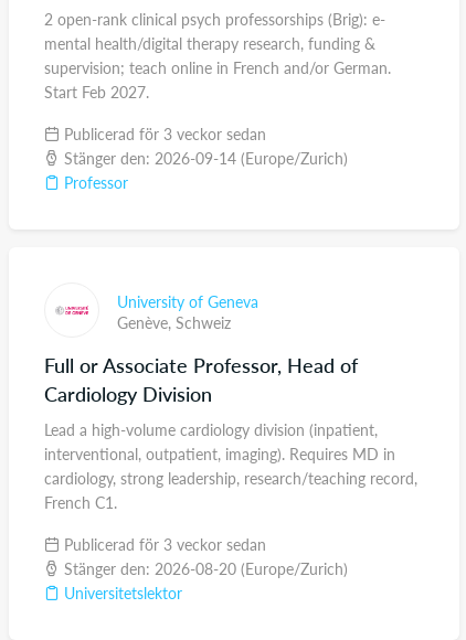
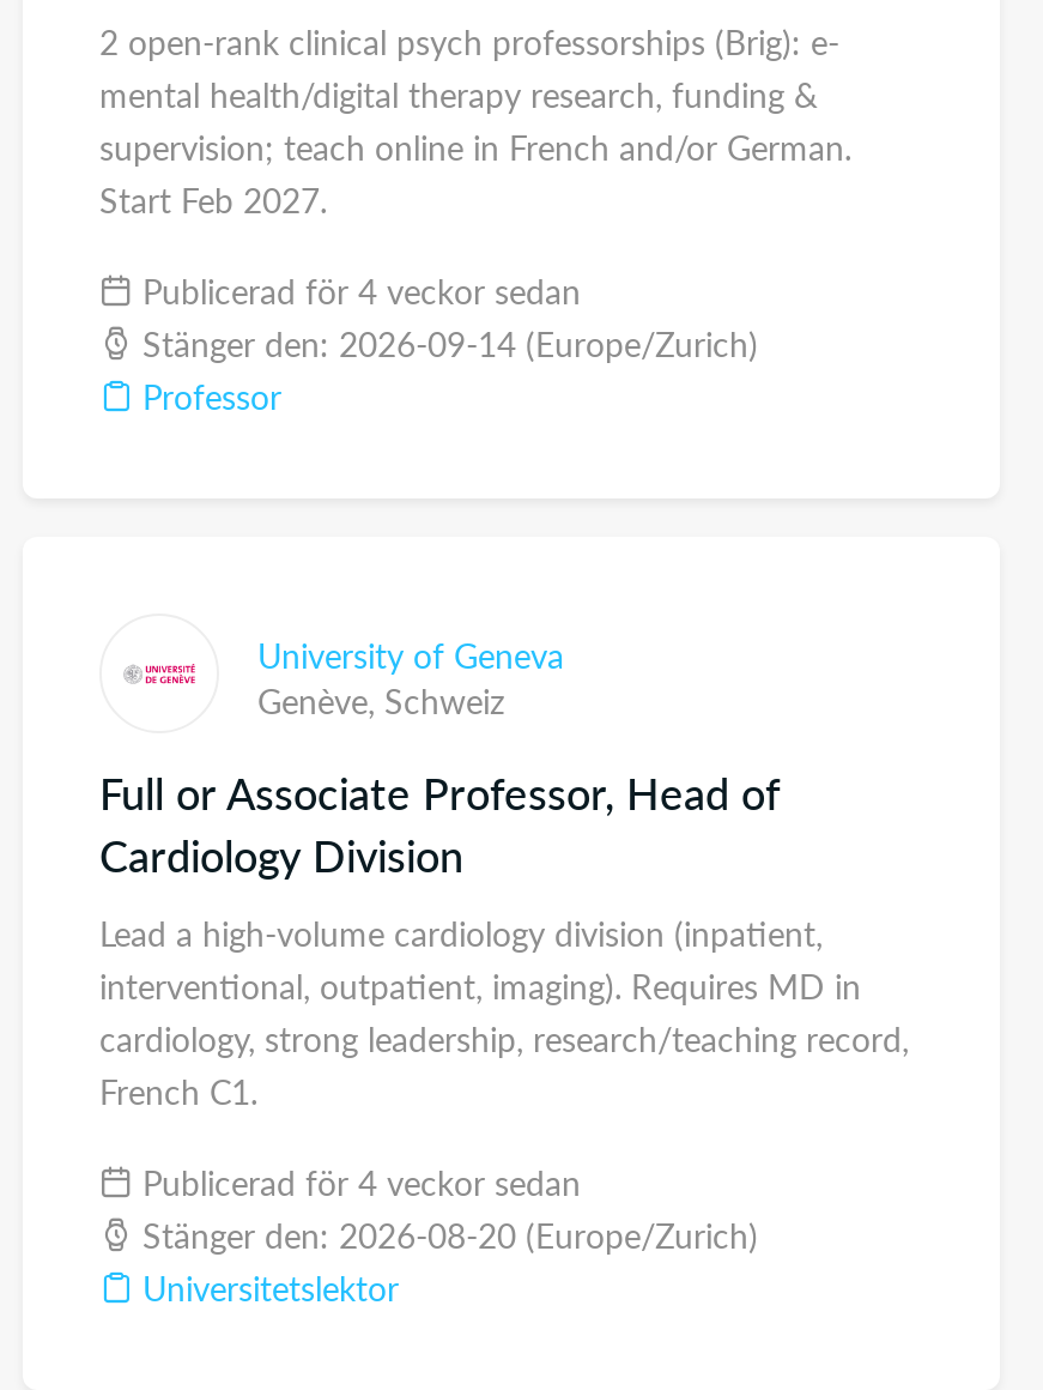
[60,122,266,145] Publicerad för 3 veckor sedan -> [133,266,581,314] Publicerad för 4 veckor sedan
[60,533,266,555] Publicerad för 3 veckor sedan -> [133,1158,581,1205] Publicerad för 4 veckor sedan

